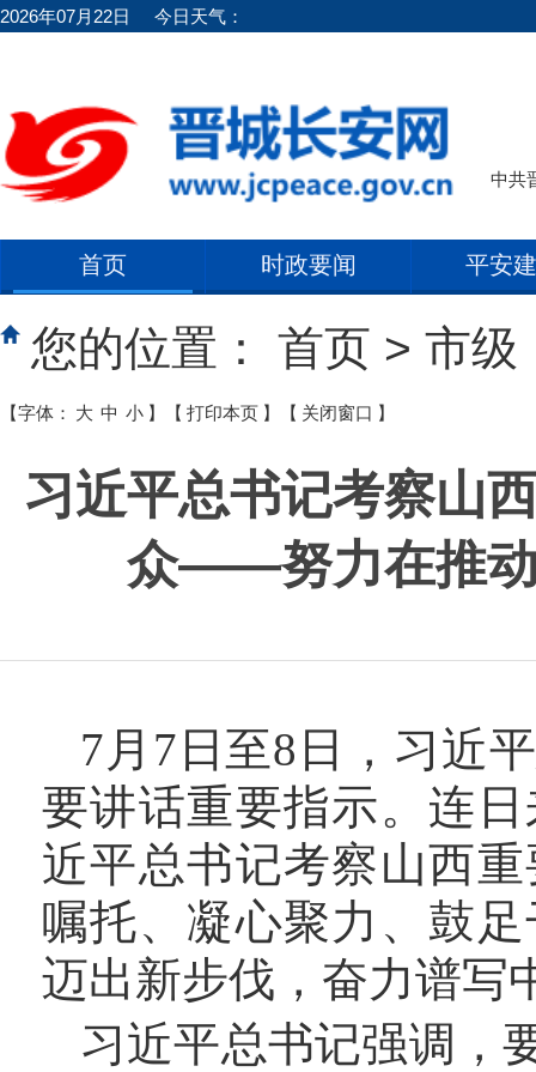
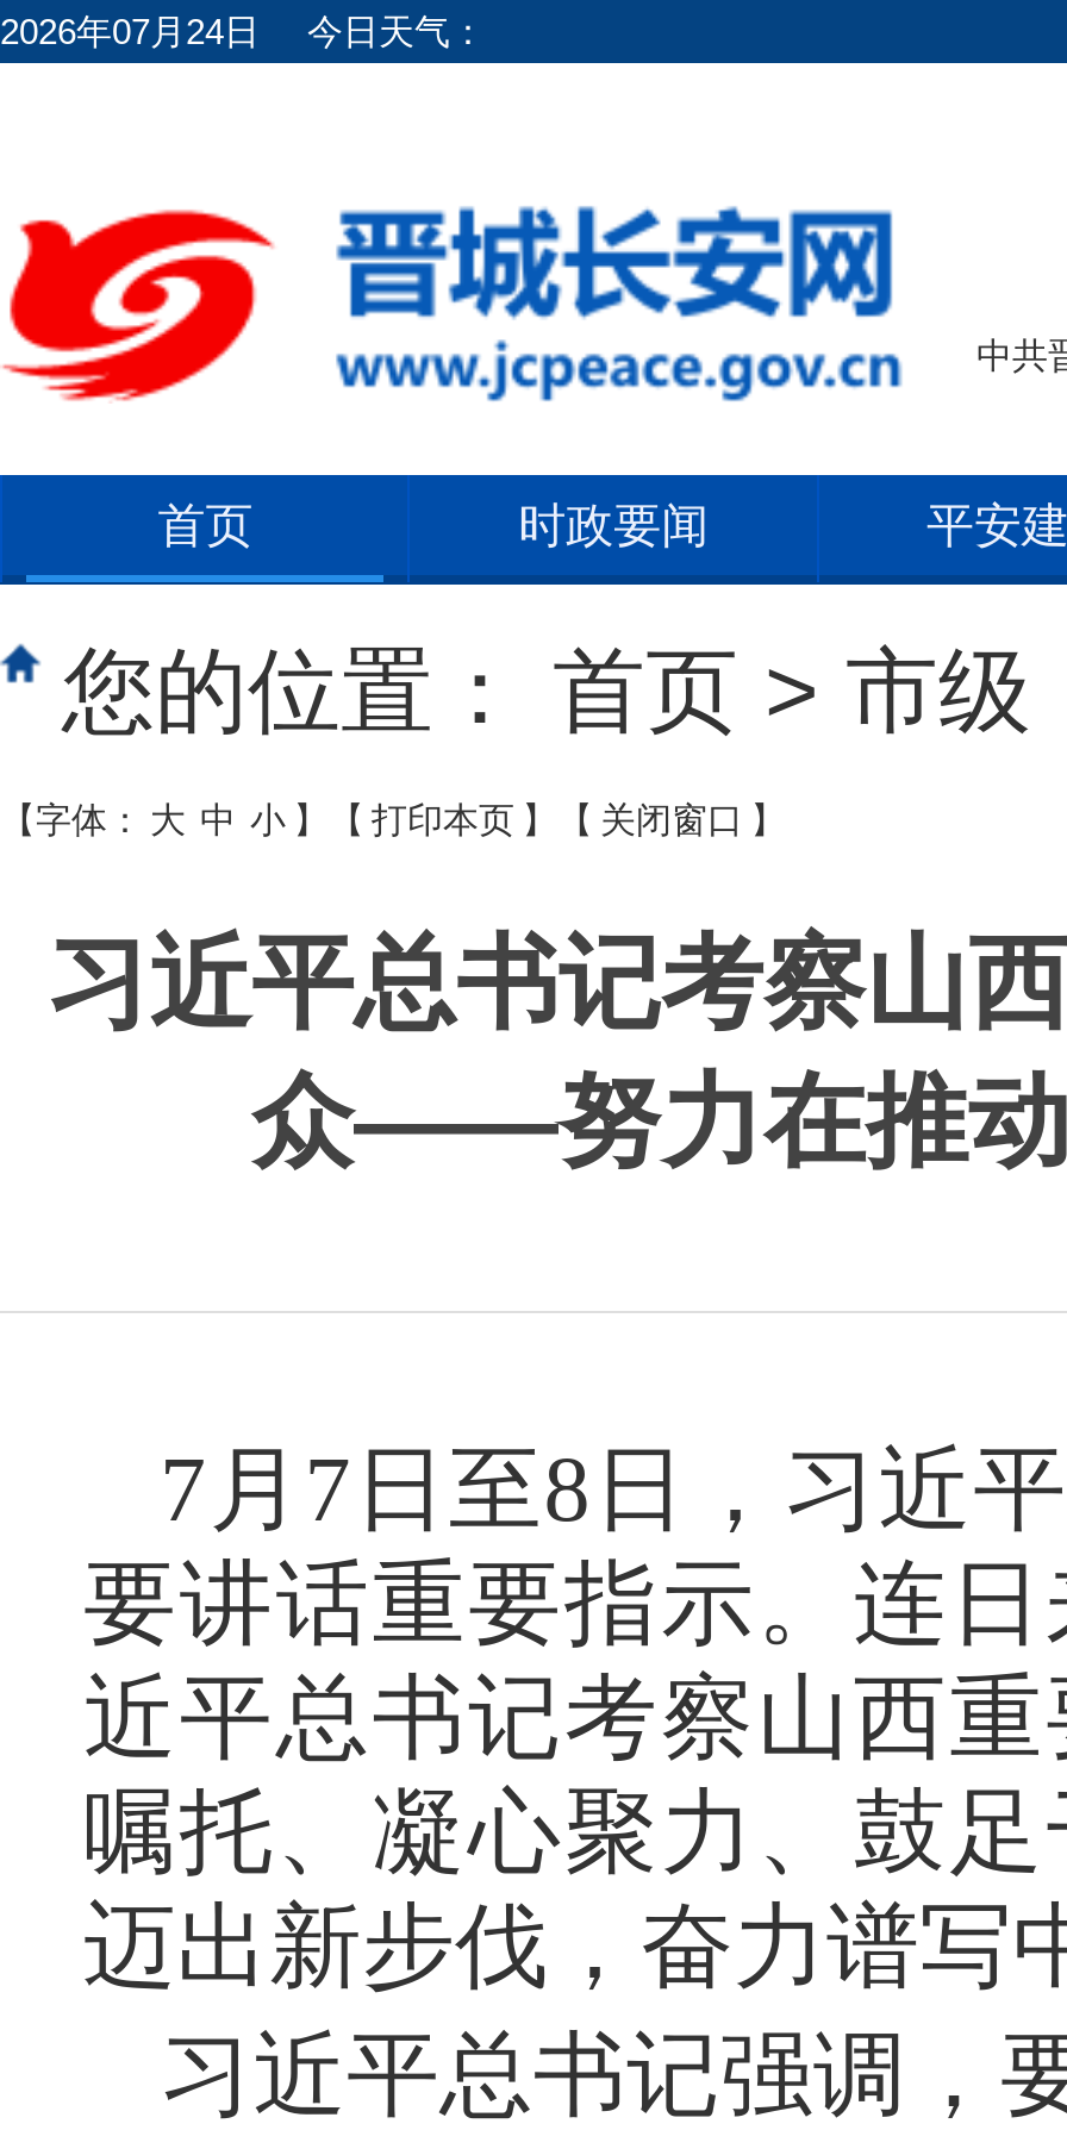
[0,6,244,26] 2026年07月22日 今日天气： -> [0,11,486,51] 2026年07月24日 今日天气：

